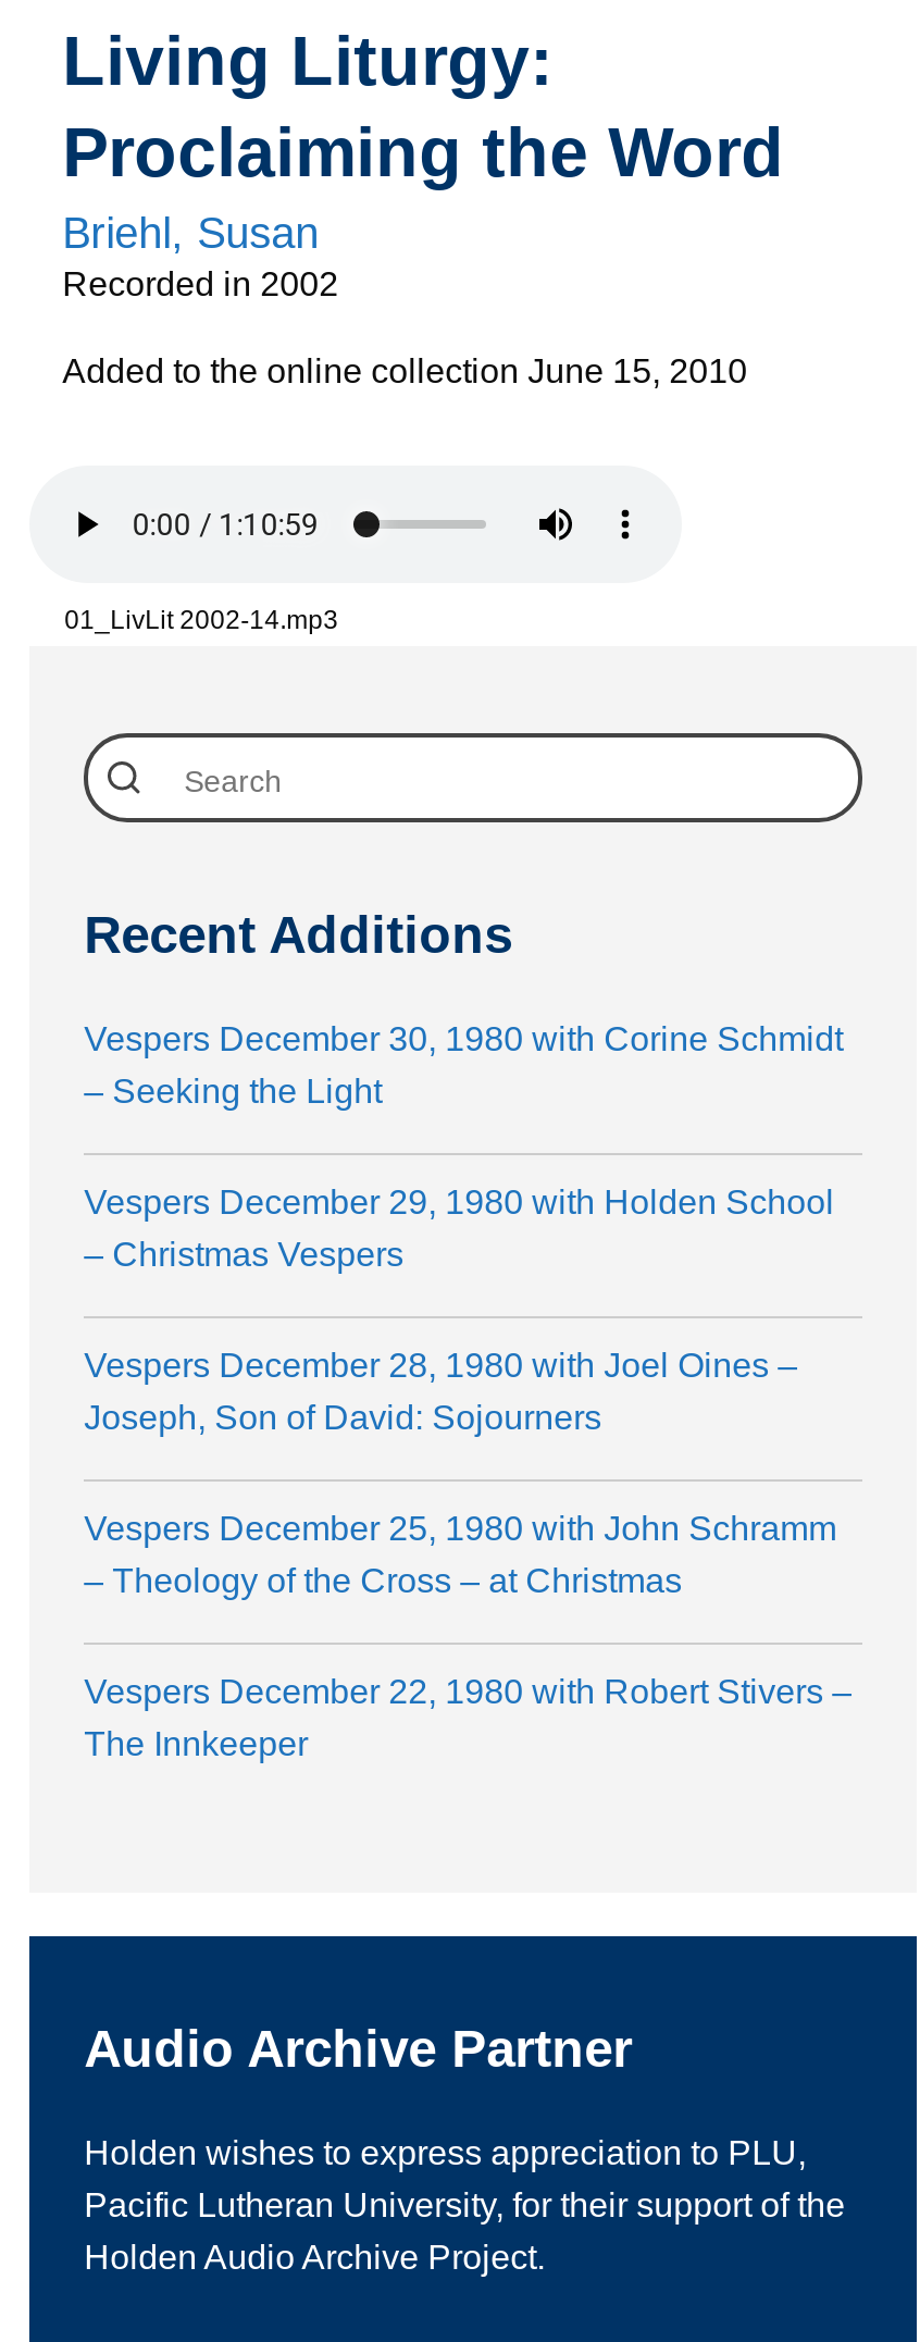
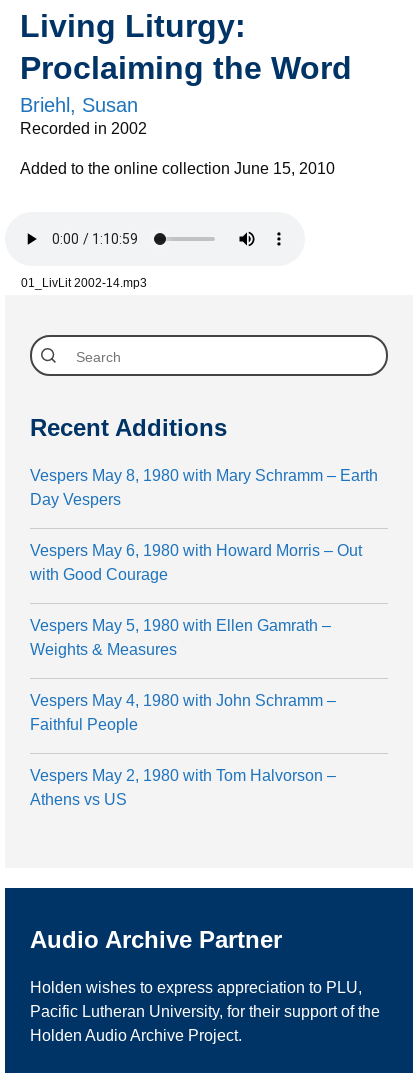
[84,1020,843,1110] Vespers December 30, 1980 with Corine Schmidt | – Seeking the Light -> [30,467,378,508] Vespers May 8, 1980 with Mary Schramm – Earth | Day Vespers
[84,1184,835,1273] Vespers December 29, 1980 with Holden School | – Christmas Vespers -> [30,542,362,583] Vespers May 6, 1980 with Howard Morris – Out | with Good Courage
[84,1347,798,1436] Vespers December 28, 1980 with Joel Oines – | Joseph, Son of David: Sojourners -> [30,617,331,658] Vespers May 5, 1980 with Ellen Gamrath – | Weights & Measures
[84,1510,837,1599] Vespers December 25, 1980 with John Schramm | – Theology of the Cross – at Christmas -> [30,692,336,733] Vespers May 4, 1980 with John Schramm – | Faithful People
[84,1673,852,1762] Vespers December 22, 1980 with Robert Stivers – | The Innkeeper -> [30,767,336,808] Vespers May 2, 1980 with Tom Halvorson – | Athens vs US

